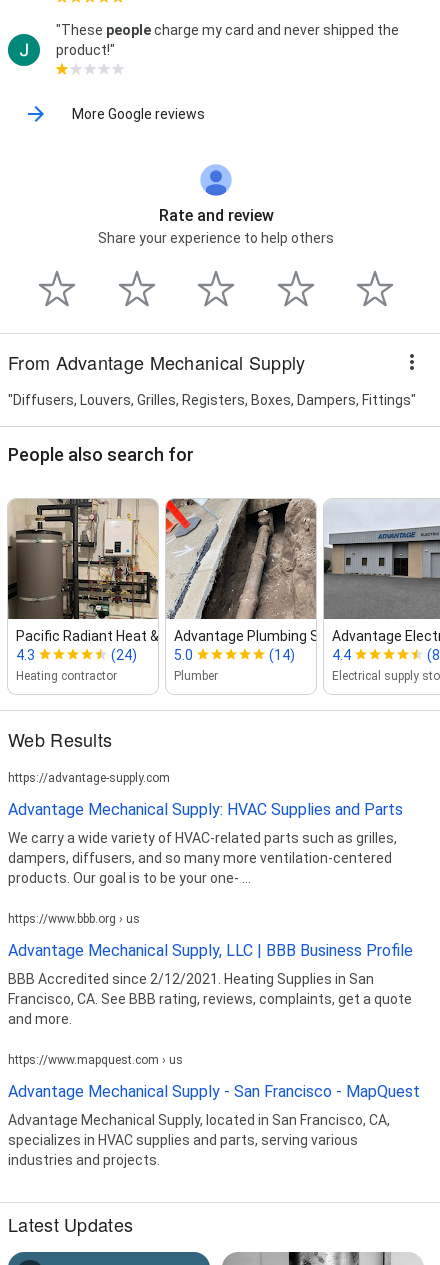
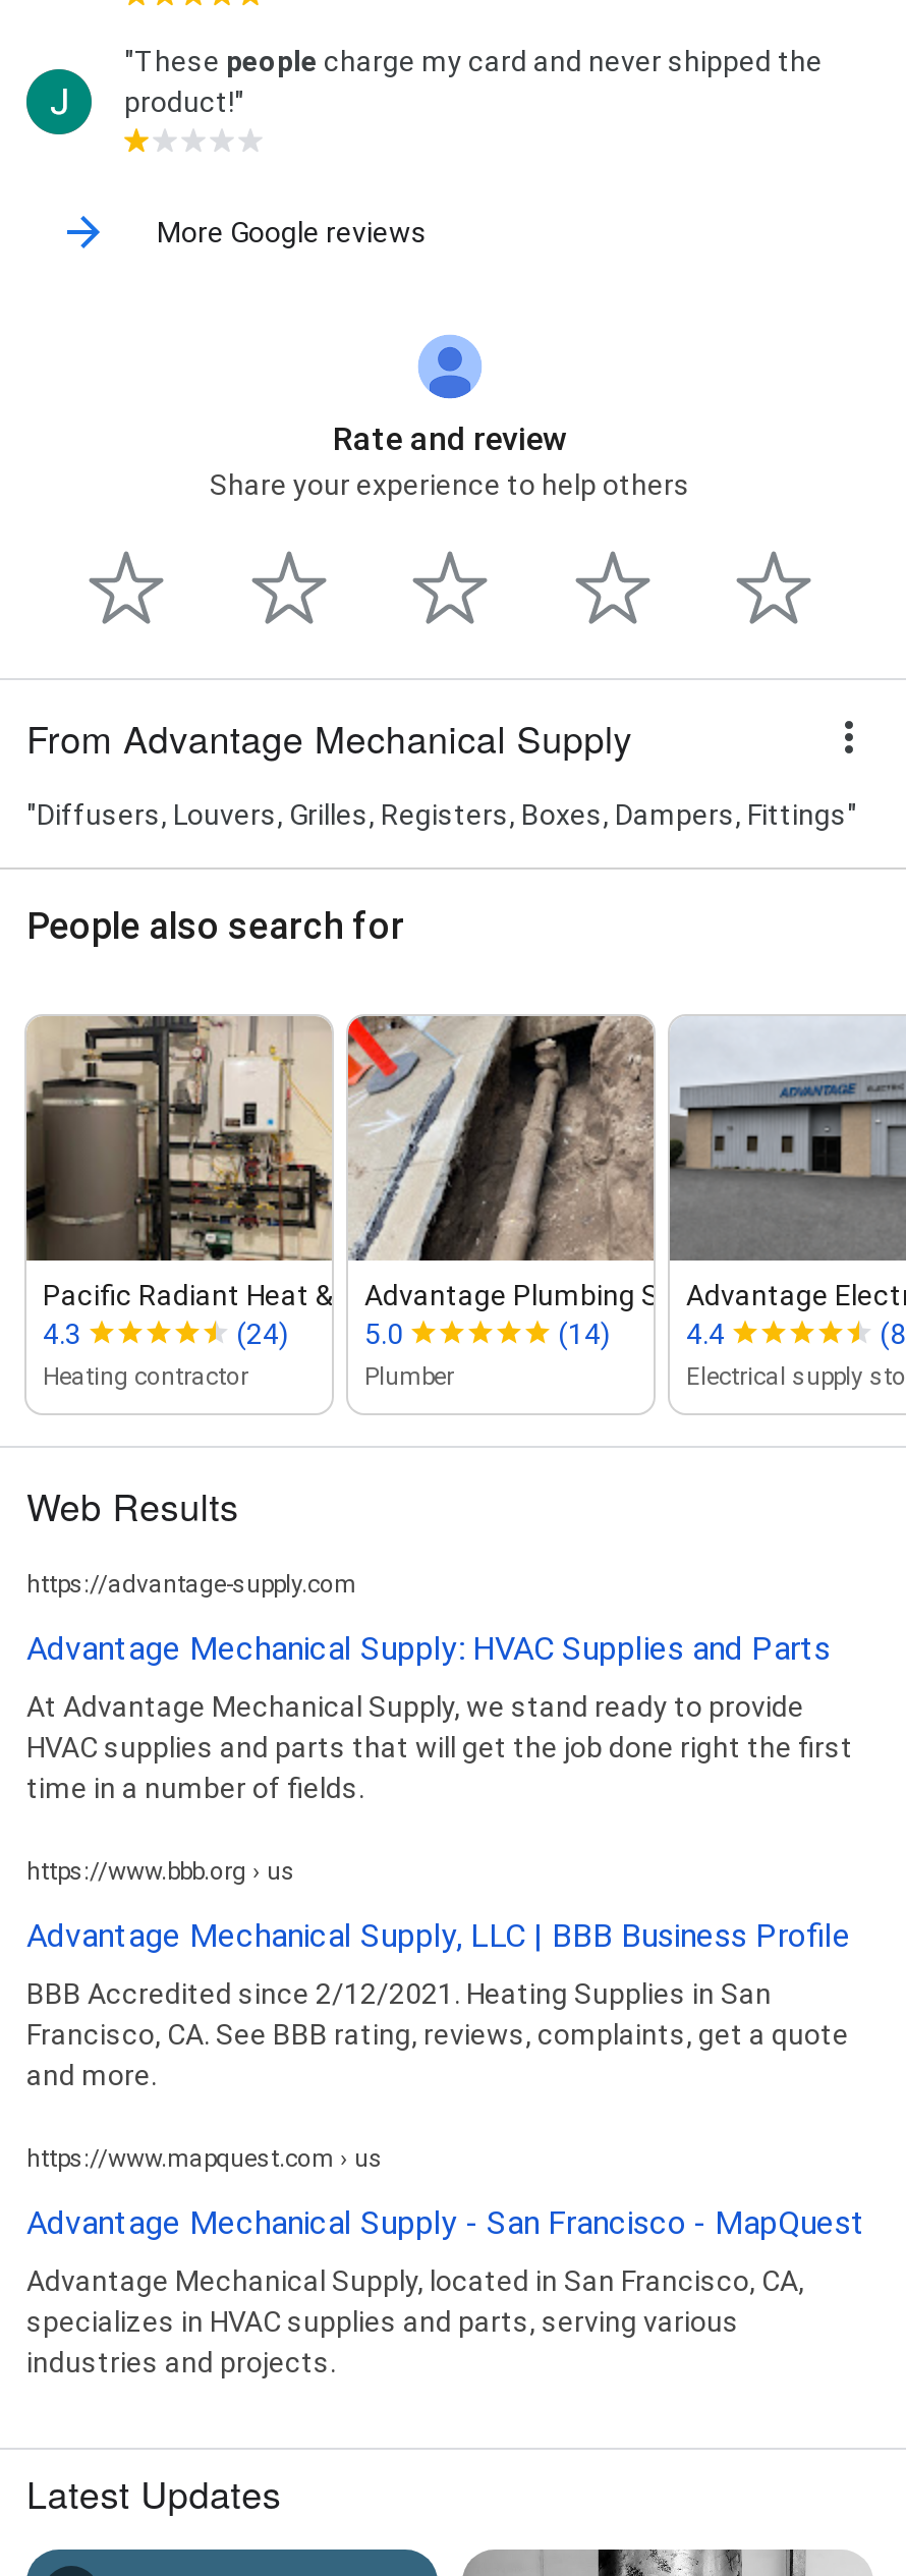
[8,830,397,886] We carry a wide variety of HVAC-related parts such as grilles, | dampers, diffusers, and so many more ventilation-centered | products. Our goal is to be your one- ... -> [26,1690,853,1804] At Advantage Mechanical Supply, we stand ready to provide | HVAC supplies and parts that will get the job done right the first | time in a number of fields.

